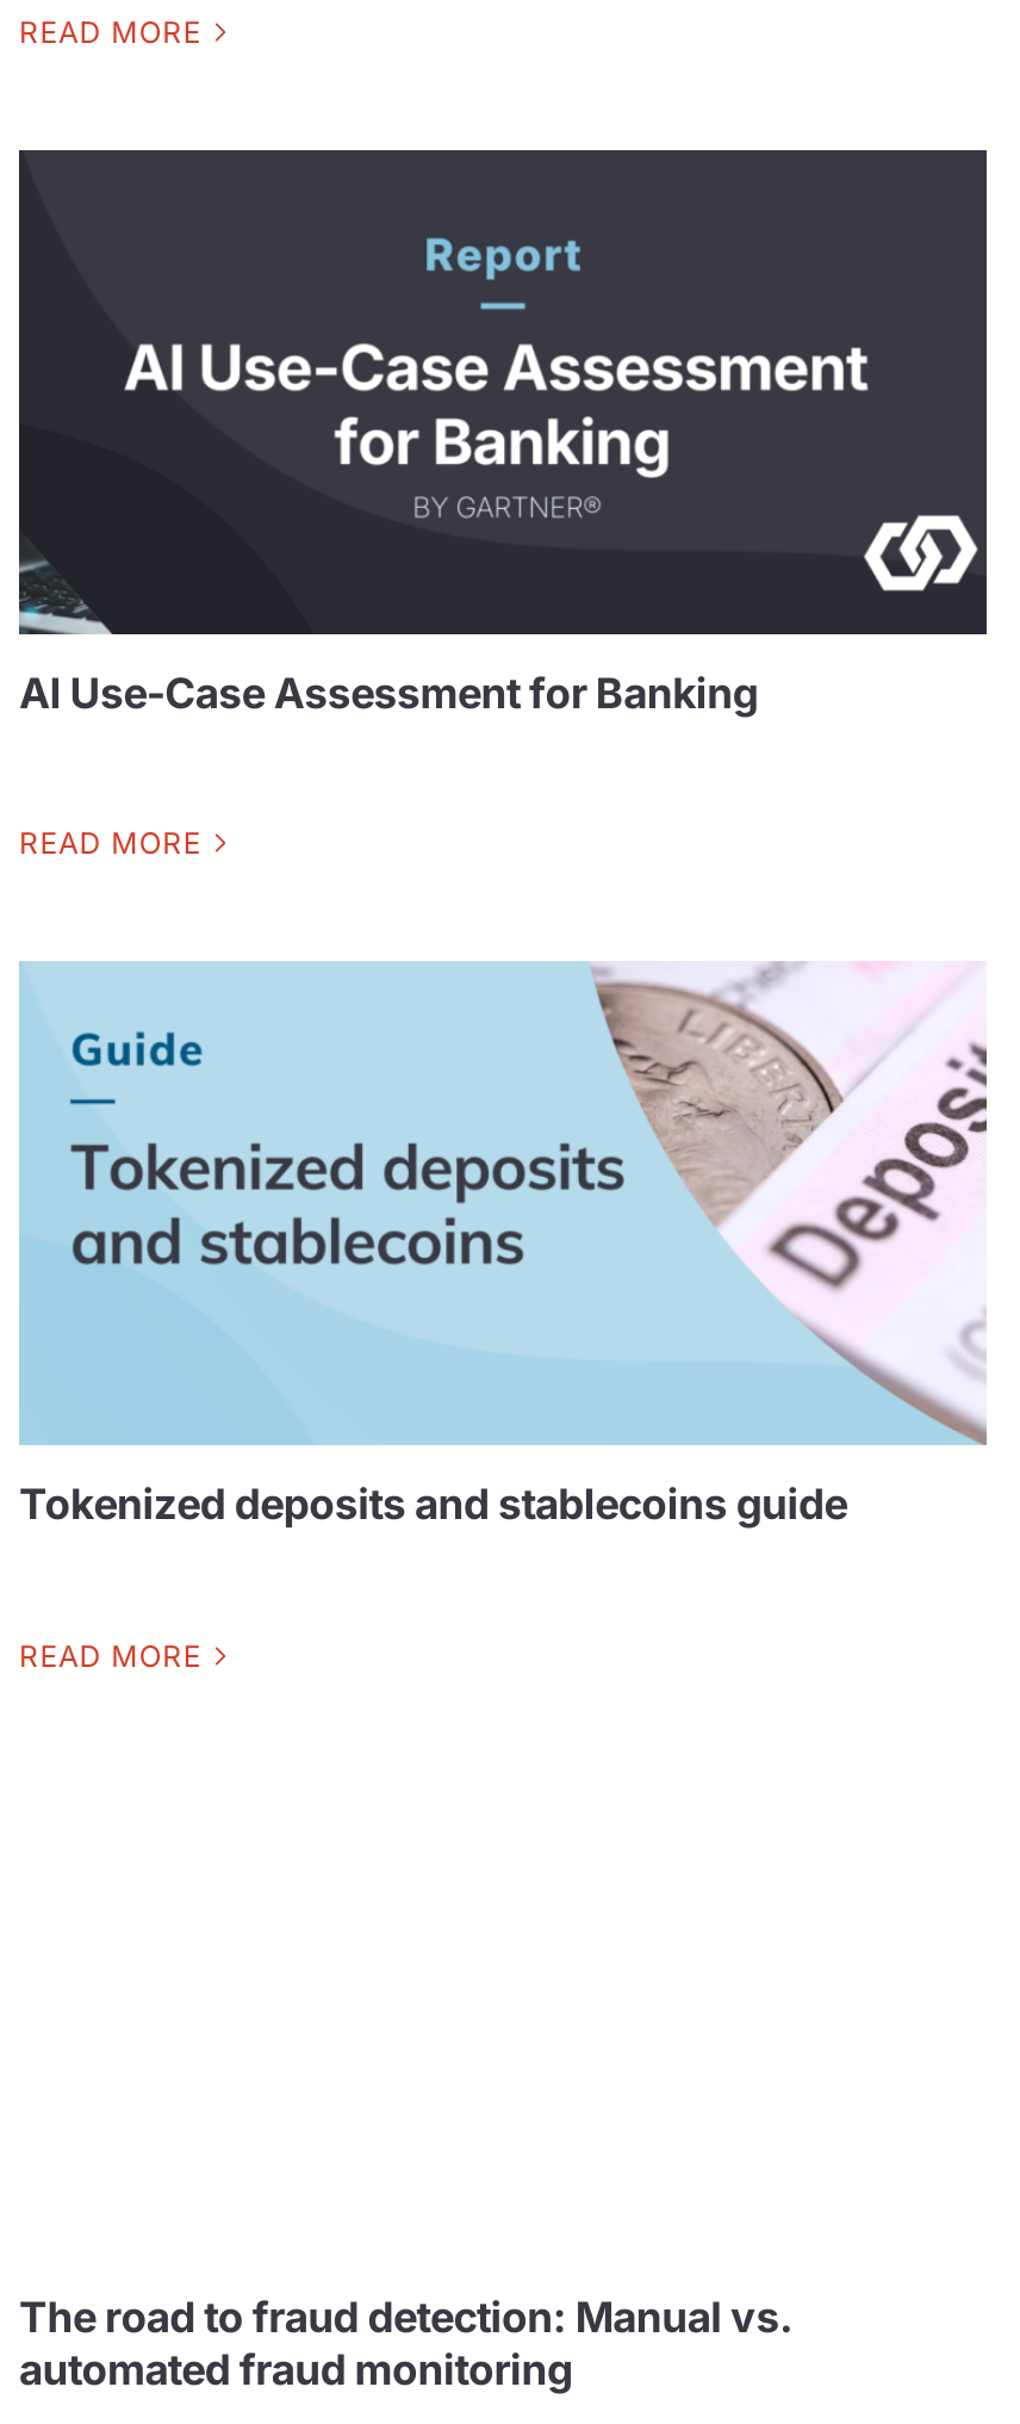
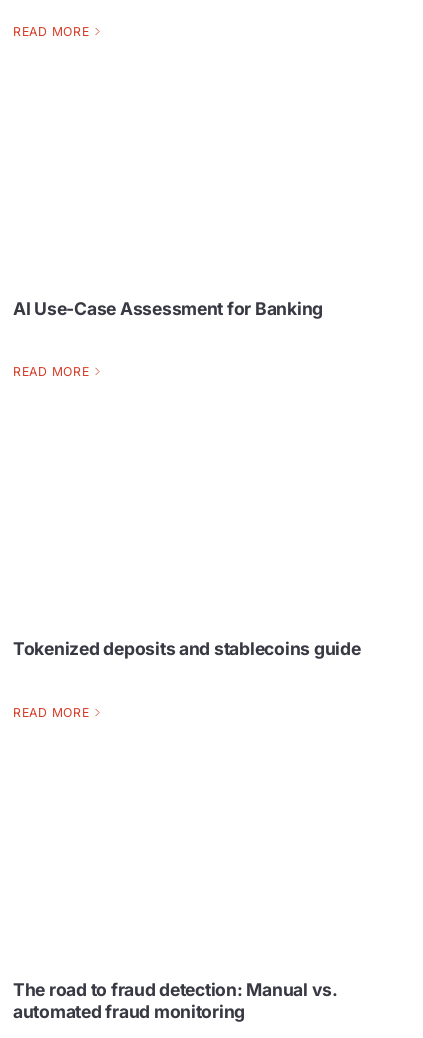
[17,148,989,637] [image] -> none
[17,961,989,1447] [image] -> none

